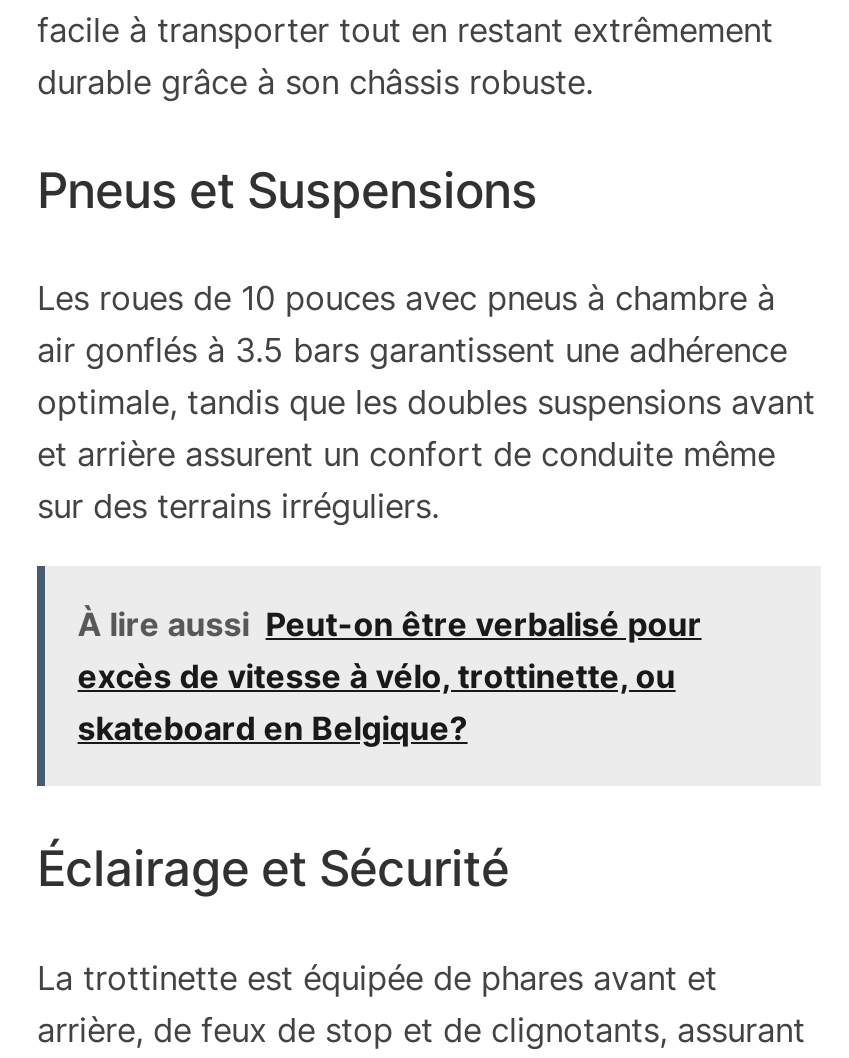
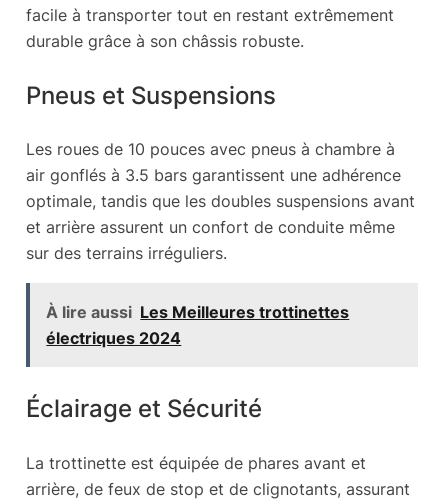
[78,604,702,748] À lire aussi Peut-on être verbalisé pour | excès de vitesse à vélo, trottinette, ou | skateboard en Belgique? -> [46,302,349,348] À lire aussi Les Meilleures trottinettes | électriques 2024

